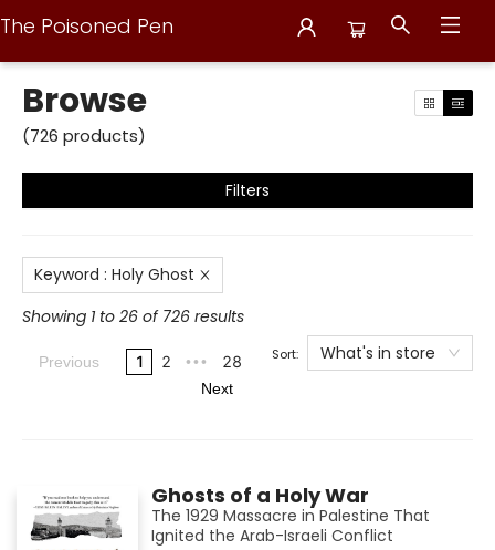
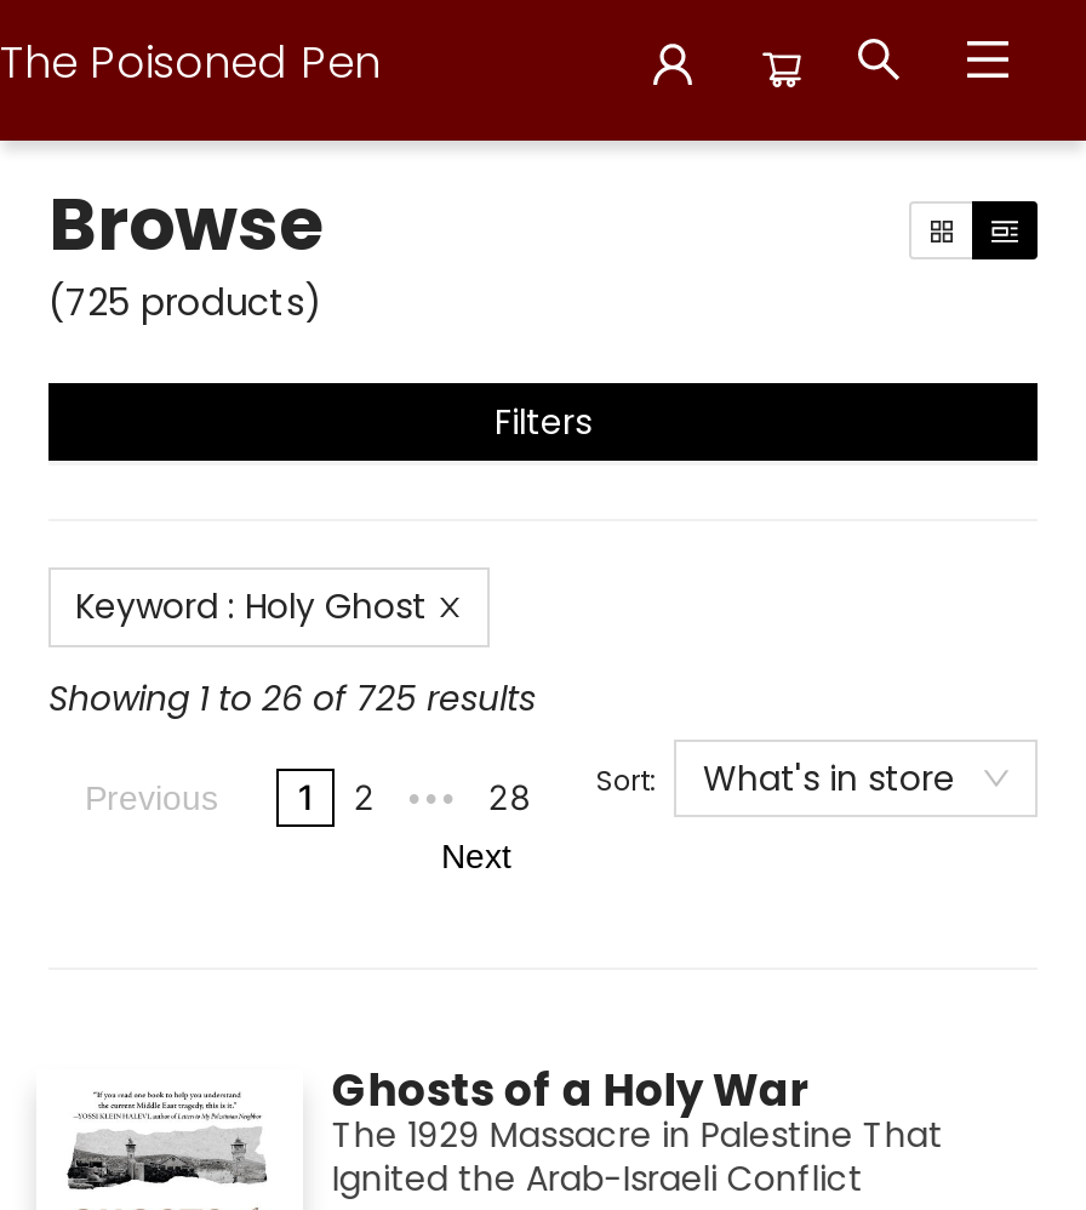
[22,124,146,147] (726 products) -> [48,276,322,327] (725 products)
[22,305,244,328] Showing 1 to 26 of 726 results -> [48,674,536,723] Showing 1 to 26 of 725 results

